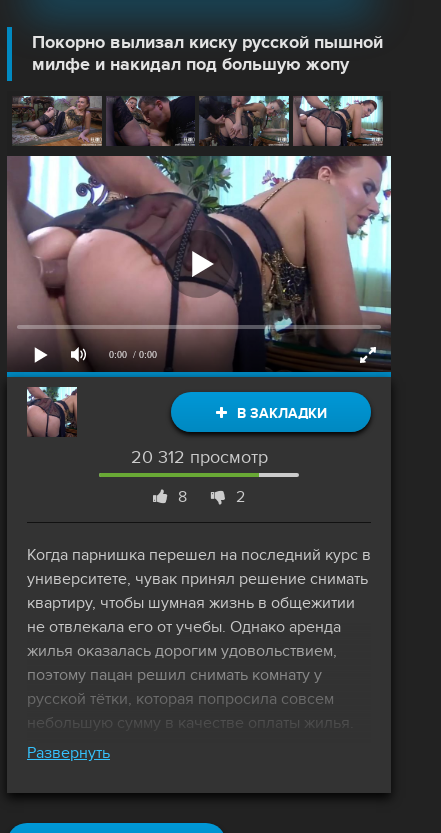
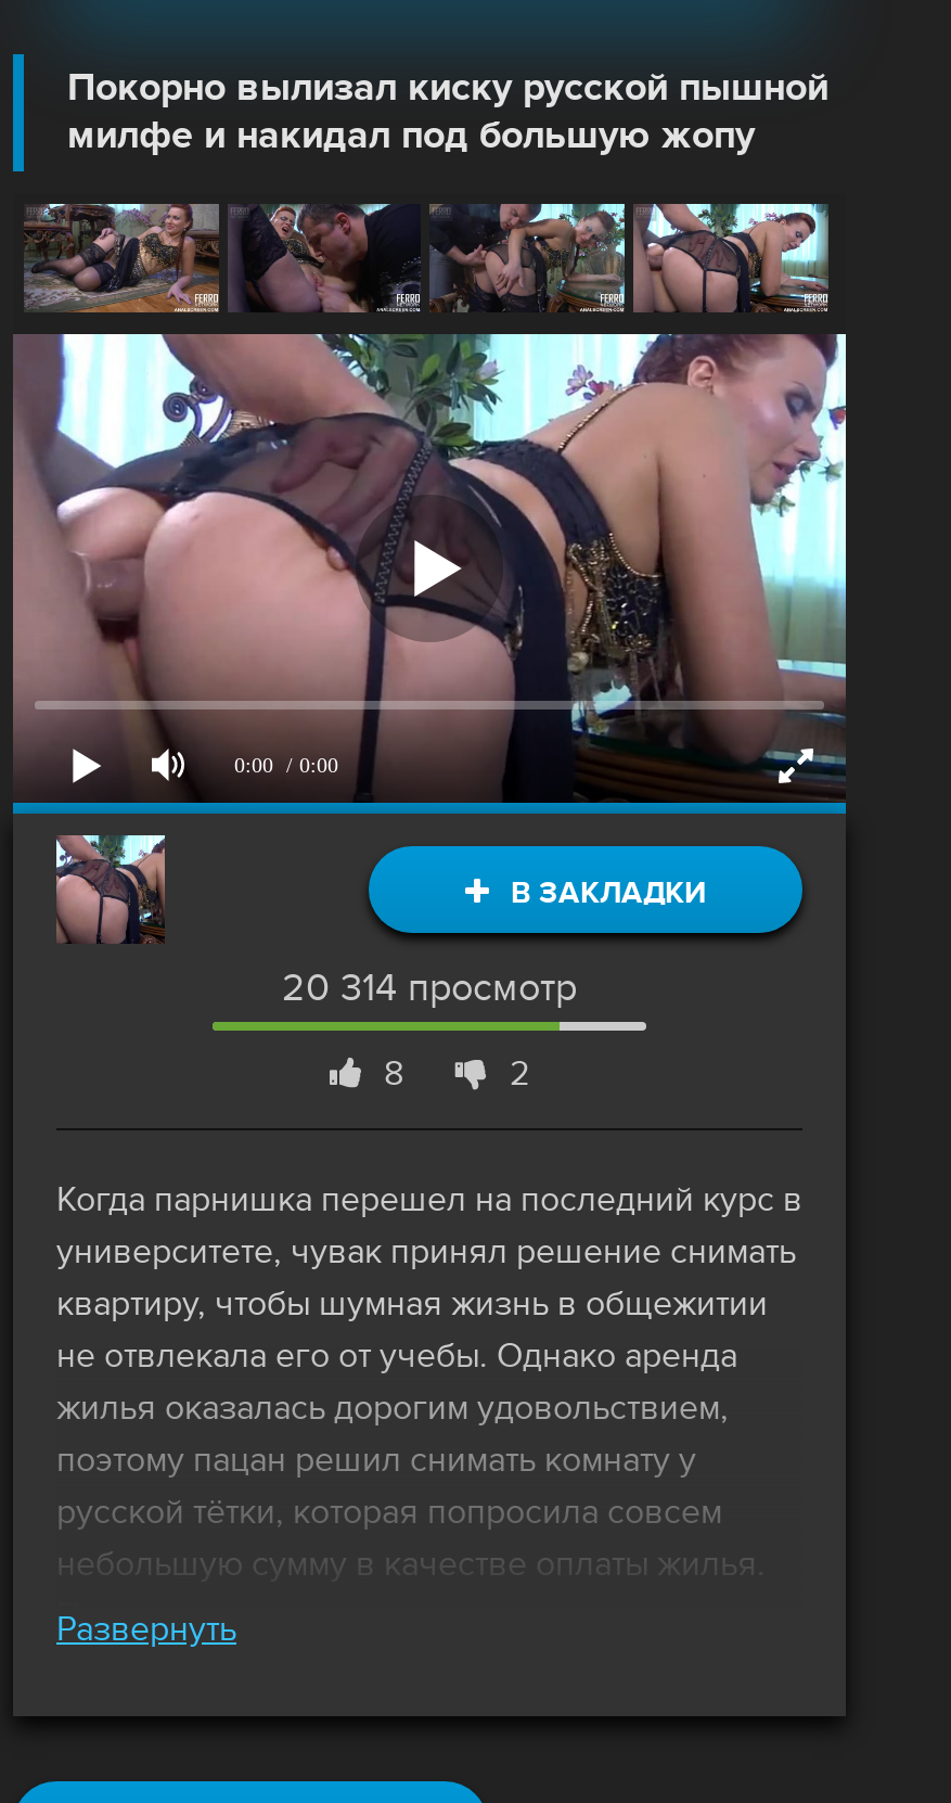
[130,447,267,468] 20 312 просмотр -> [282,966,577,1012] 20 314 просмотр

